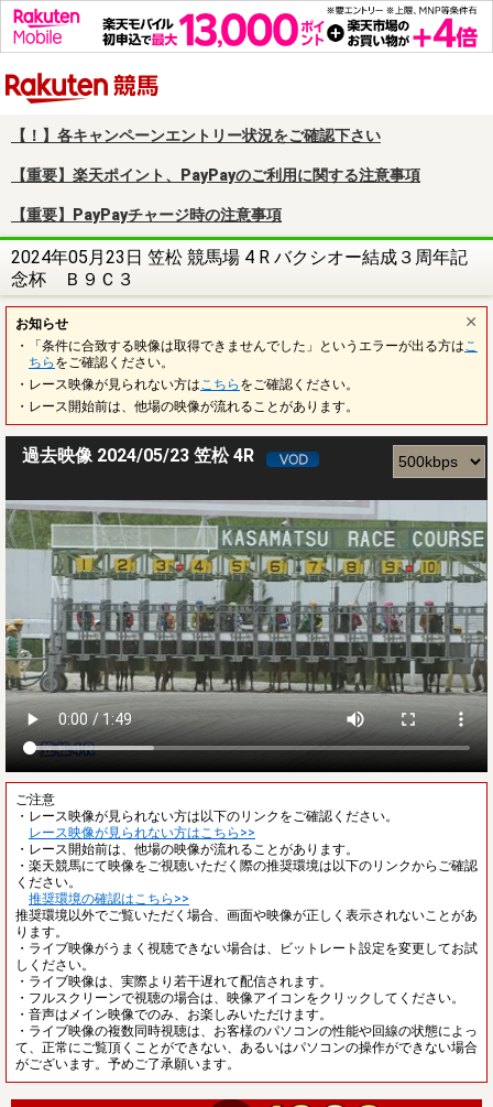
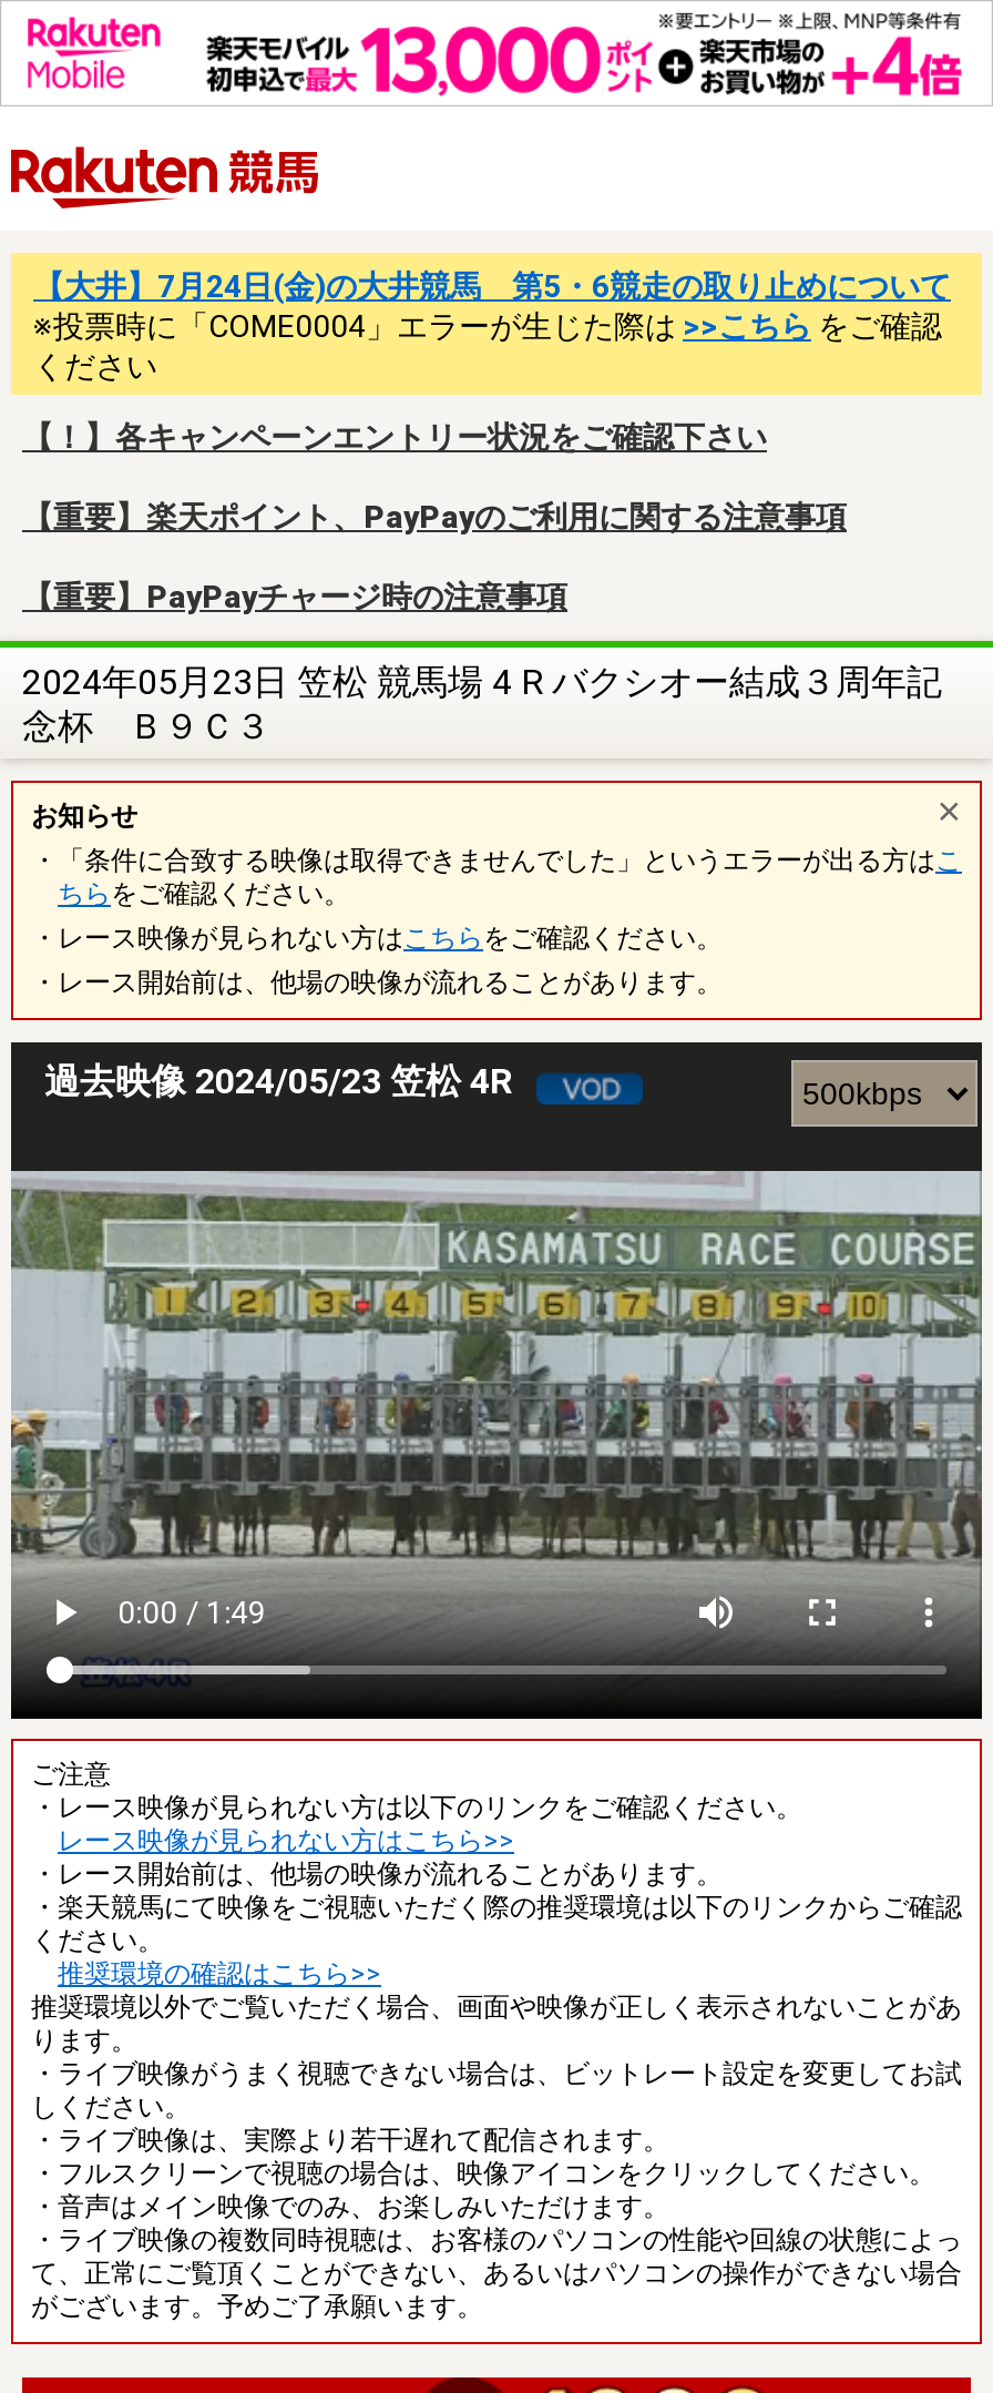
none -> [33,268,951,383] 【大井】7月24日(金)の大井競馬 第5・6競走の取り止めについて | ※投票時に「COME0004」エラーが生じた際は>>こちらをご確認 | ください

